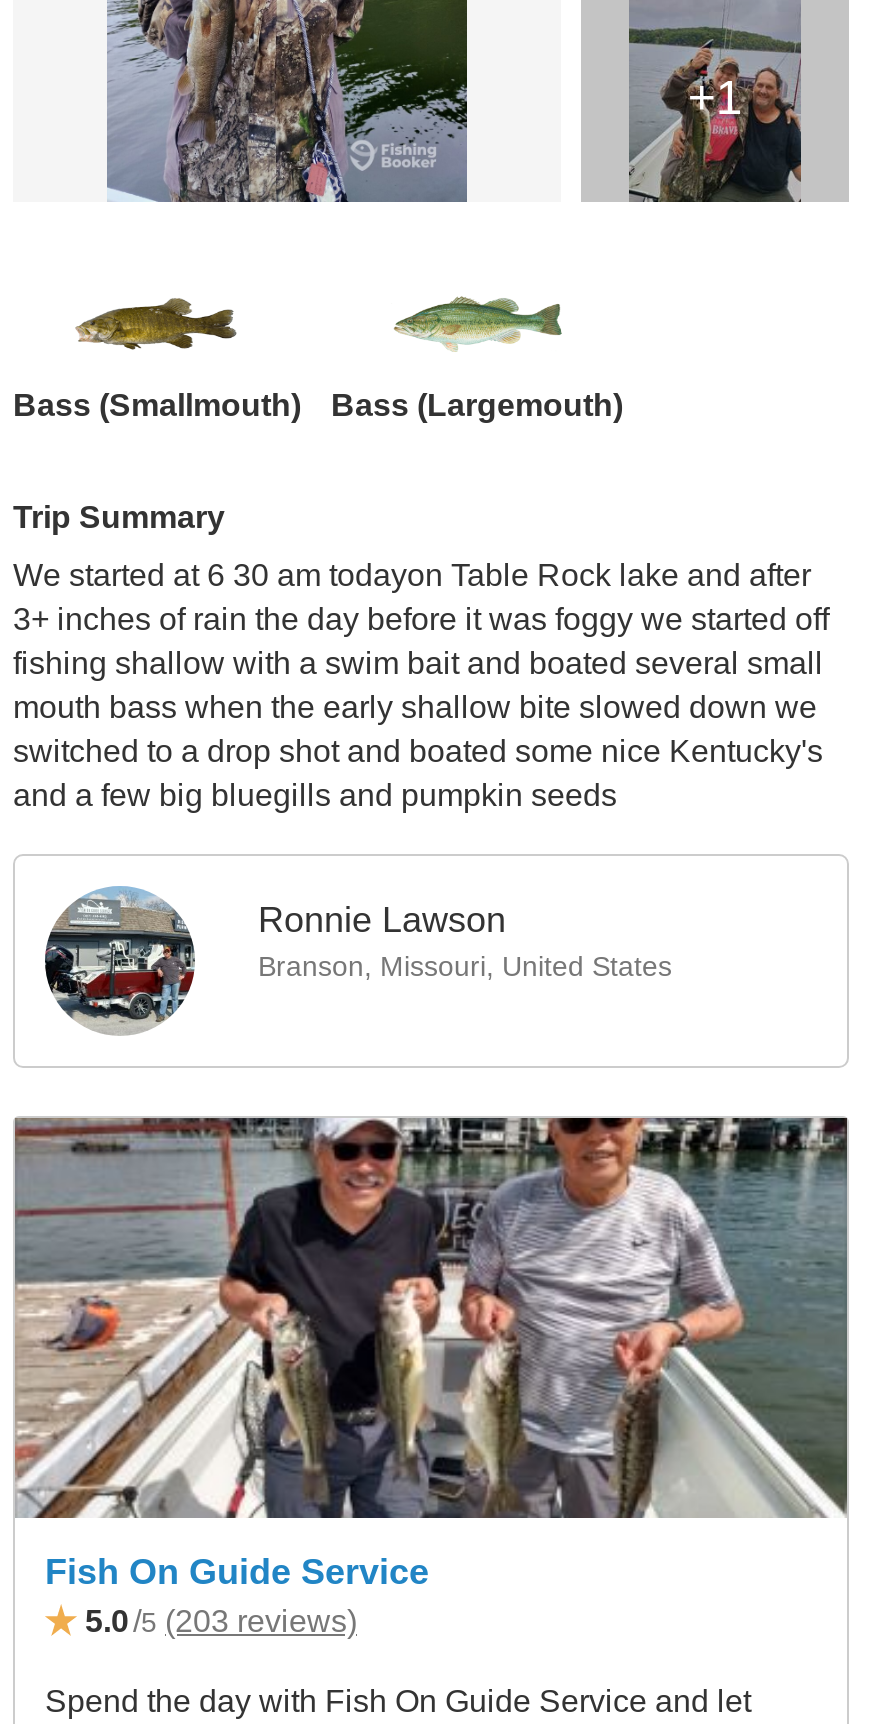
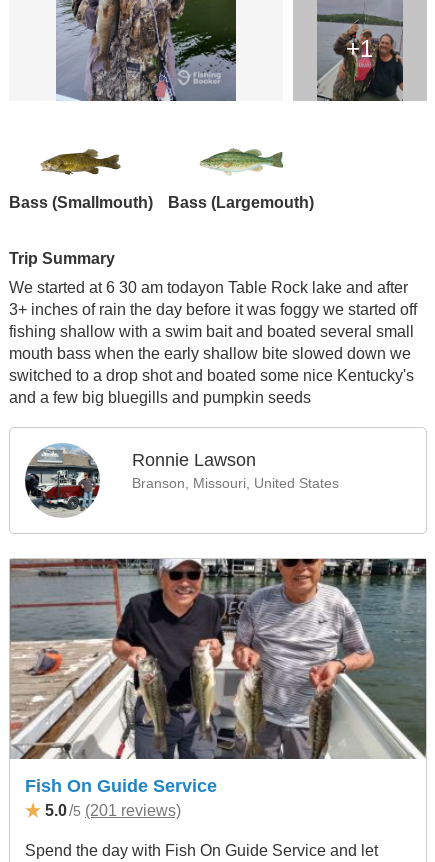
[85,1604,357,1638] 5.0 /5 (203 reviews) -> [45,802,181,819] 5.0 /5 (201 reviews)

